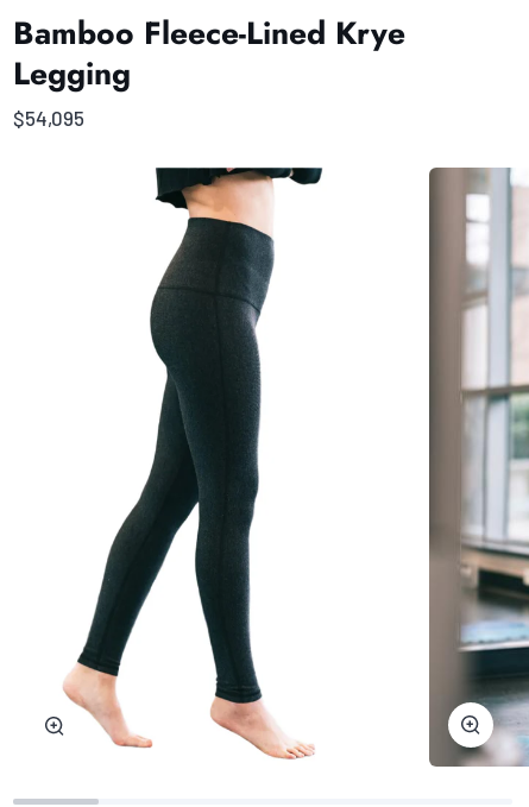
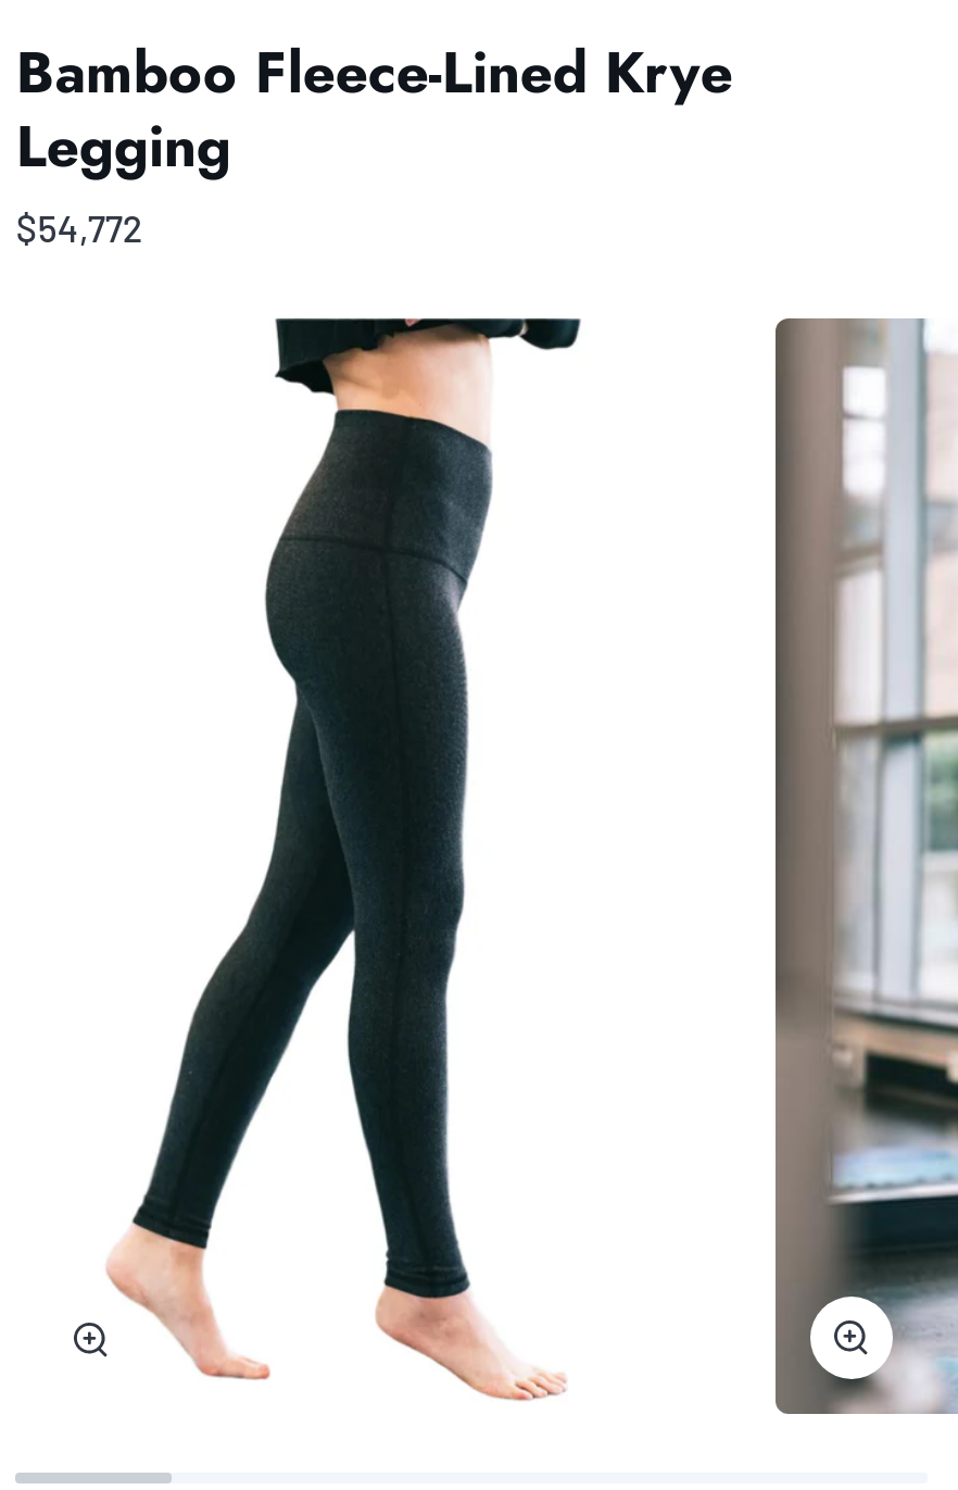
[14,106,85,129] $54,095 -> [16,205,142,249] $54,772

